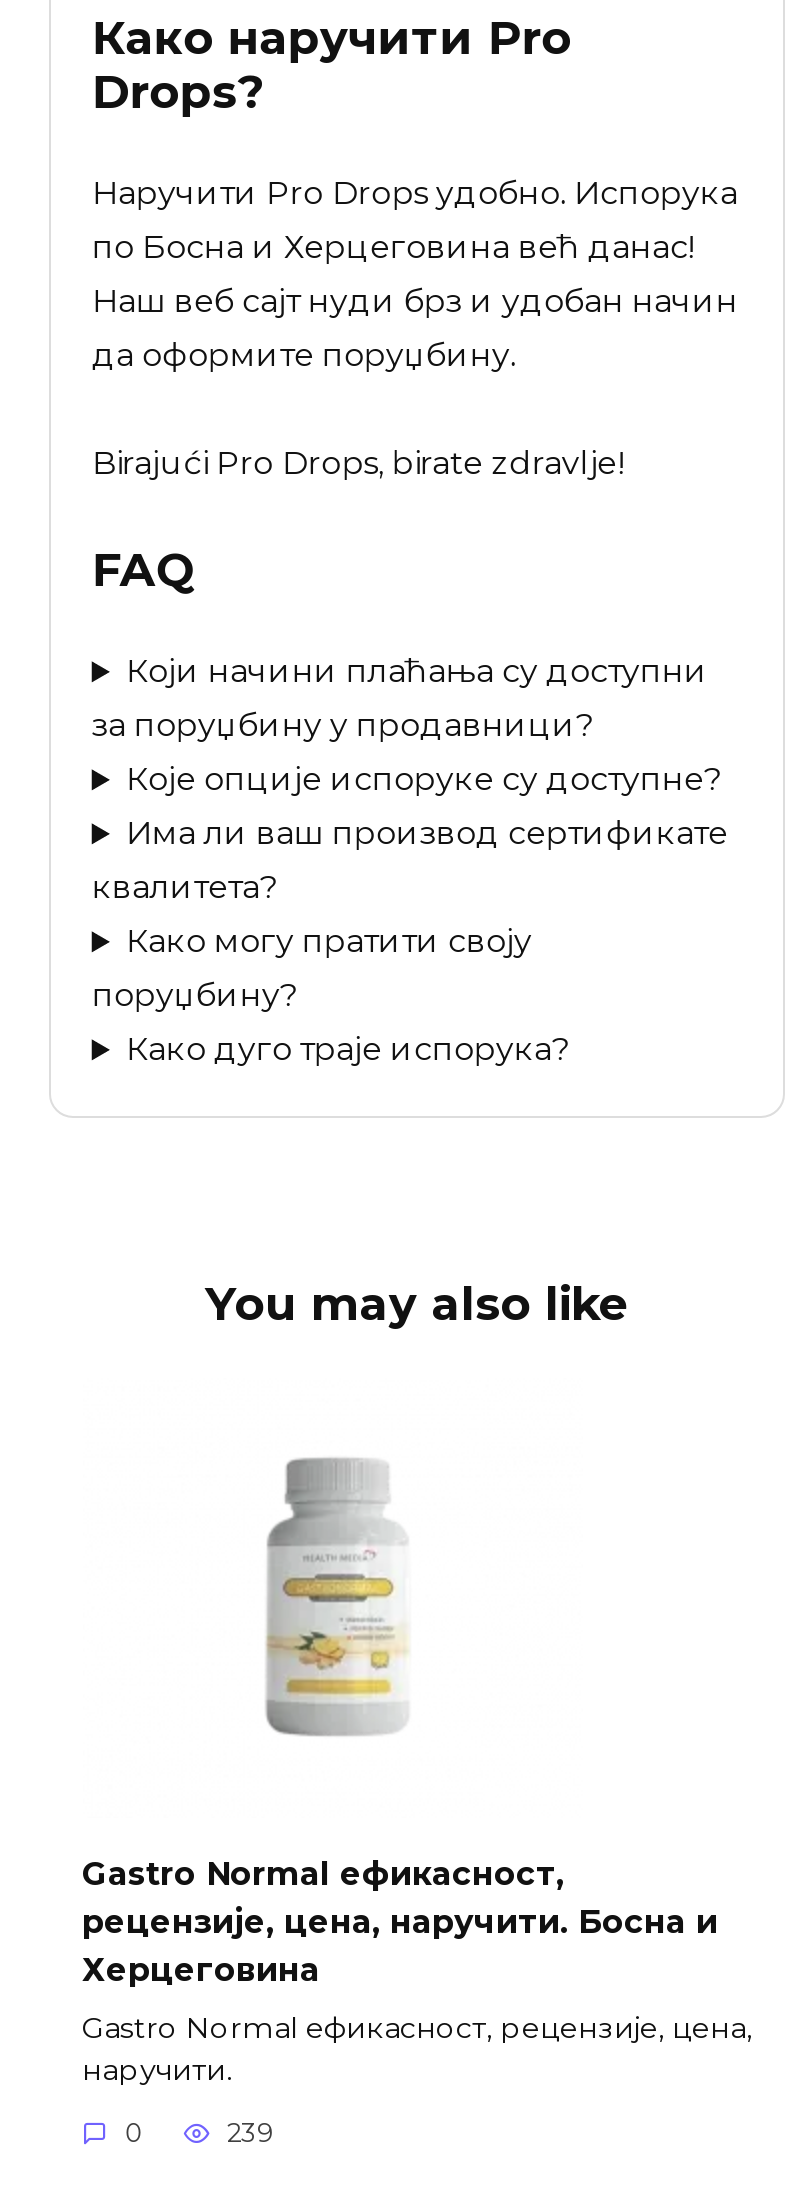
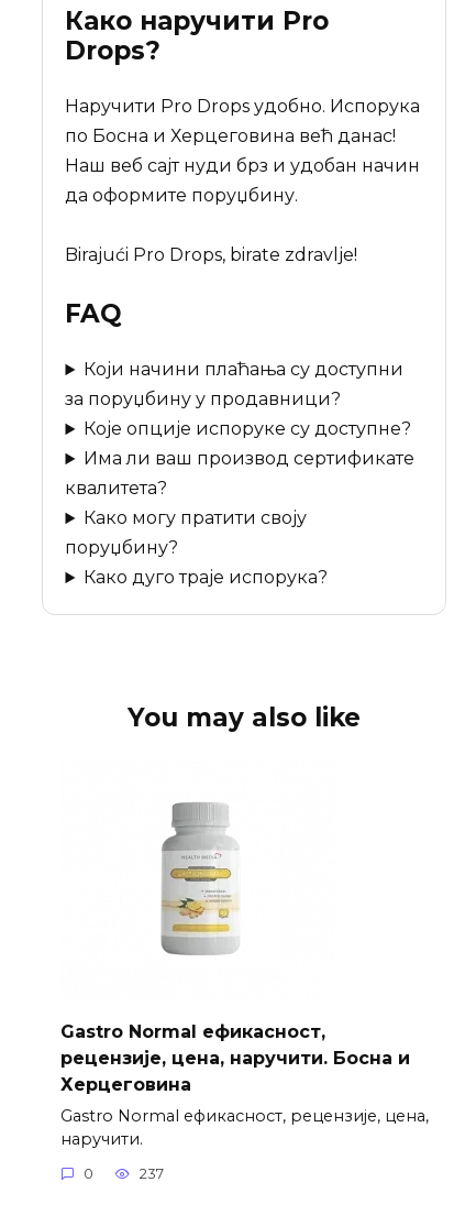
[227,2118,273,2148] 239 -> [140,1166,164,1182] 237

